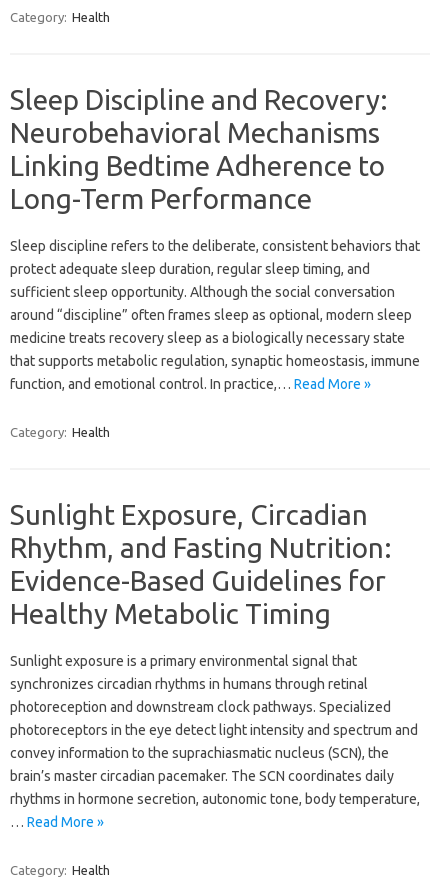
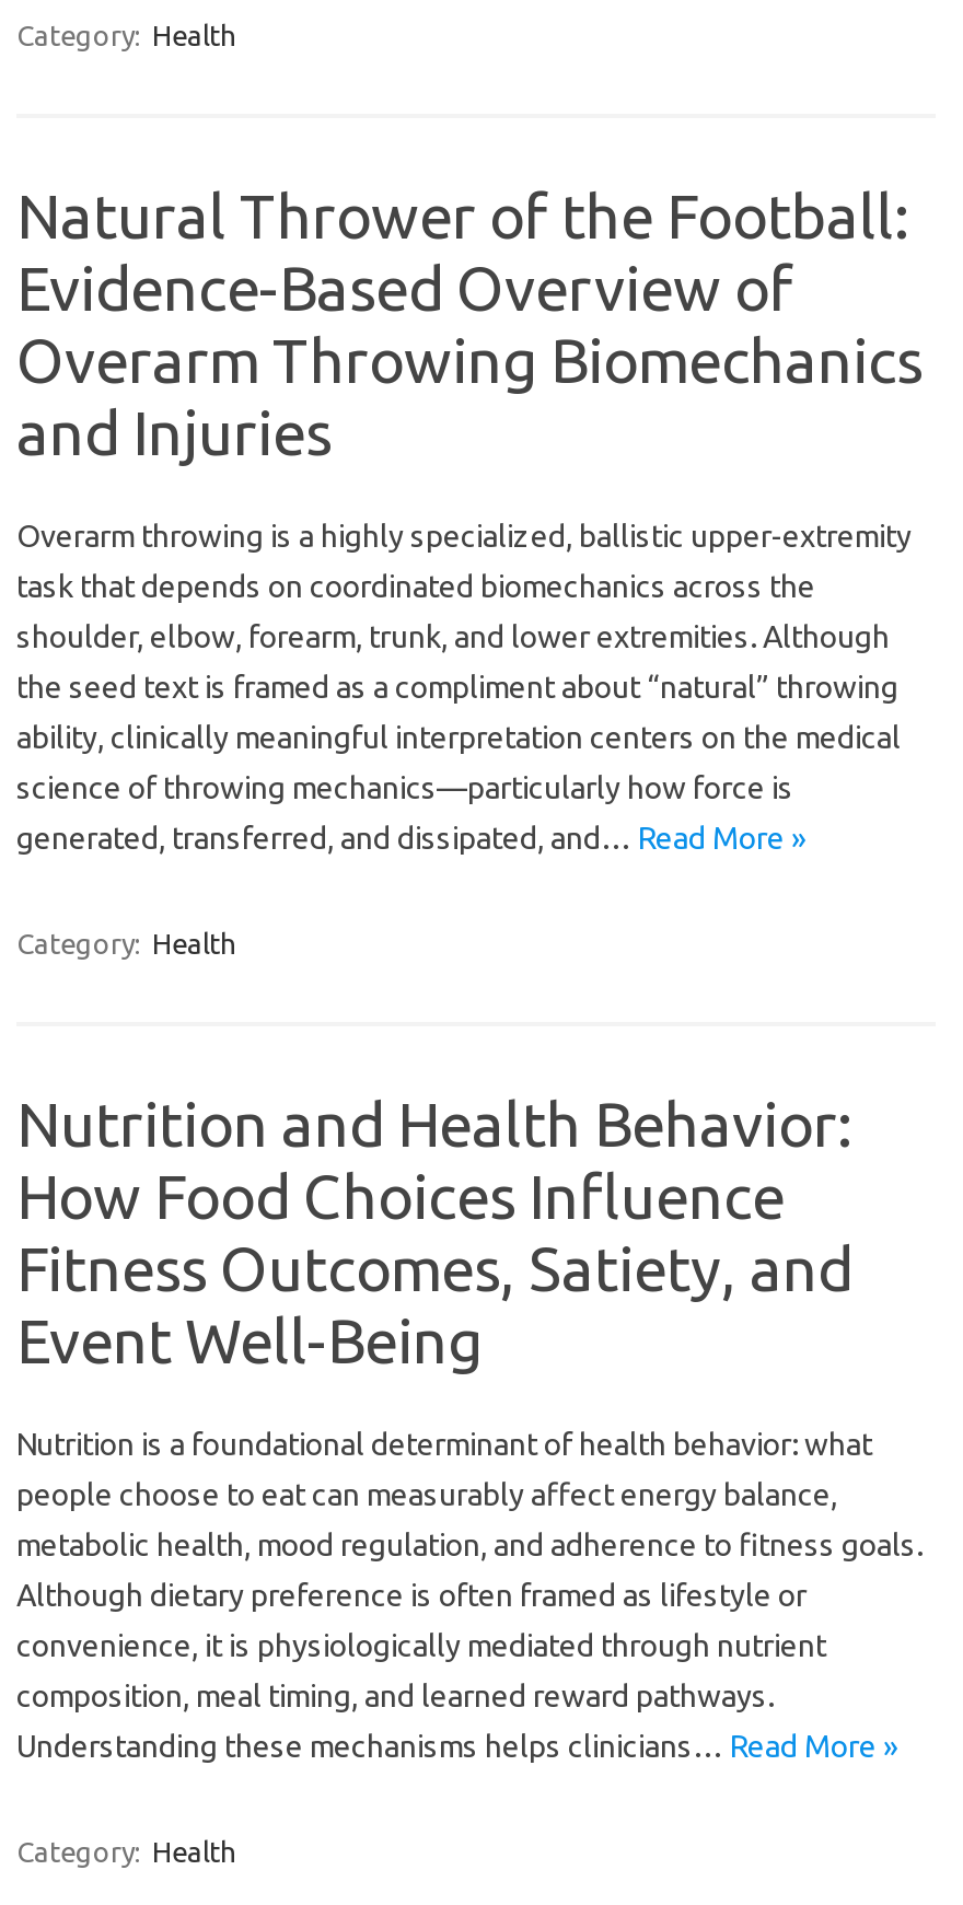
[10,84,388,214] Sleep Discipline and Recovery: | Neurobehavioral Mechanisms | Linking Bedtime Adherence to | Long-Term Performance -> [16,182,923,466] Natural Thrower of the Football: | Evidence-Based Overview of | Overarm Throwing Biomechanics | and Injuries
[10,238,420,392] Sleep discipline refers to the deliberate, consistent behaviors that | protect adequate sleep duration, regular sleep timing, and | sufficient sleep opportunity. Although the social conversation | around “discipline” often frames sleep as optional, modern sleep | medicine treats recovery sleep as a biologically necessary state | that supports metabolic regulation, synaptic homeostasis, immune | function, and emotional control. In practice,… Read More » -> [16,519,912,856] Overarm throwing is a highly specialized, ballistic upper-extremity | task that depends on coordinated biomechanics across the | shoulder, elbow, forearm, trunk, and lower extremities. Although | the seed text is framed as a compliment about “natural” throwing | ability, clinically meaningful interpretation centers on the medical | science of throwing mechanics—particularly how force is | generated, transferred, and dissipated, and… Read More »
[10,499,392,629] Sunlight Exposure, Circadian | Rhythm, and Fasting Nutrition: | Evidence-Based Guidelines for | Healthy Metabolic Timing -> [16,1090,855,1374] Nutrition and Health Behavior: | How Food Choices Influence | Fitness Outcomes, Satiety, and | Event Well-Being
[10,653,420,830] Sunlight exposure is a primary environmental signal that | synchronizes circadian rhythms in humans through retinal | photoreception and downstream clock pathways. Specialized | photoreceptors in the eye detect light intensity and spectrum and | convey information to the suprachiasmatic nucleus (SCN), the | brain’s master circadian pacemaker. The SCN coordinates daily | rhythms in hormone secretion, autonomic tone, body temperature, | … Read More » -> [16,1427,923,1764] Nutrition is a foundational determinant of health behavior: what | people choose to eat can measurably affect energy balance, | metabolic health, mood regulation, and adherence to fitness goals. | Although dietary preference is often framed as lifestyle or | convenience, it is physiologically mediated through nutrient | composition, meal timing, and learned reward pathways. | Understanding these mechanisms helps clinicians… Read More »

